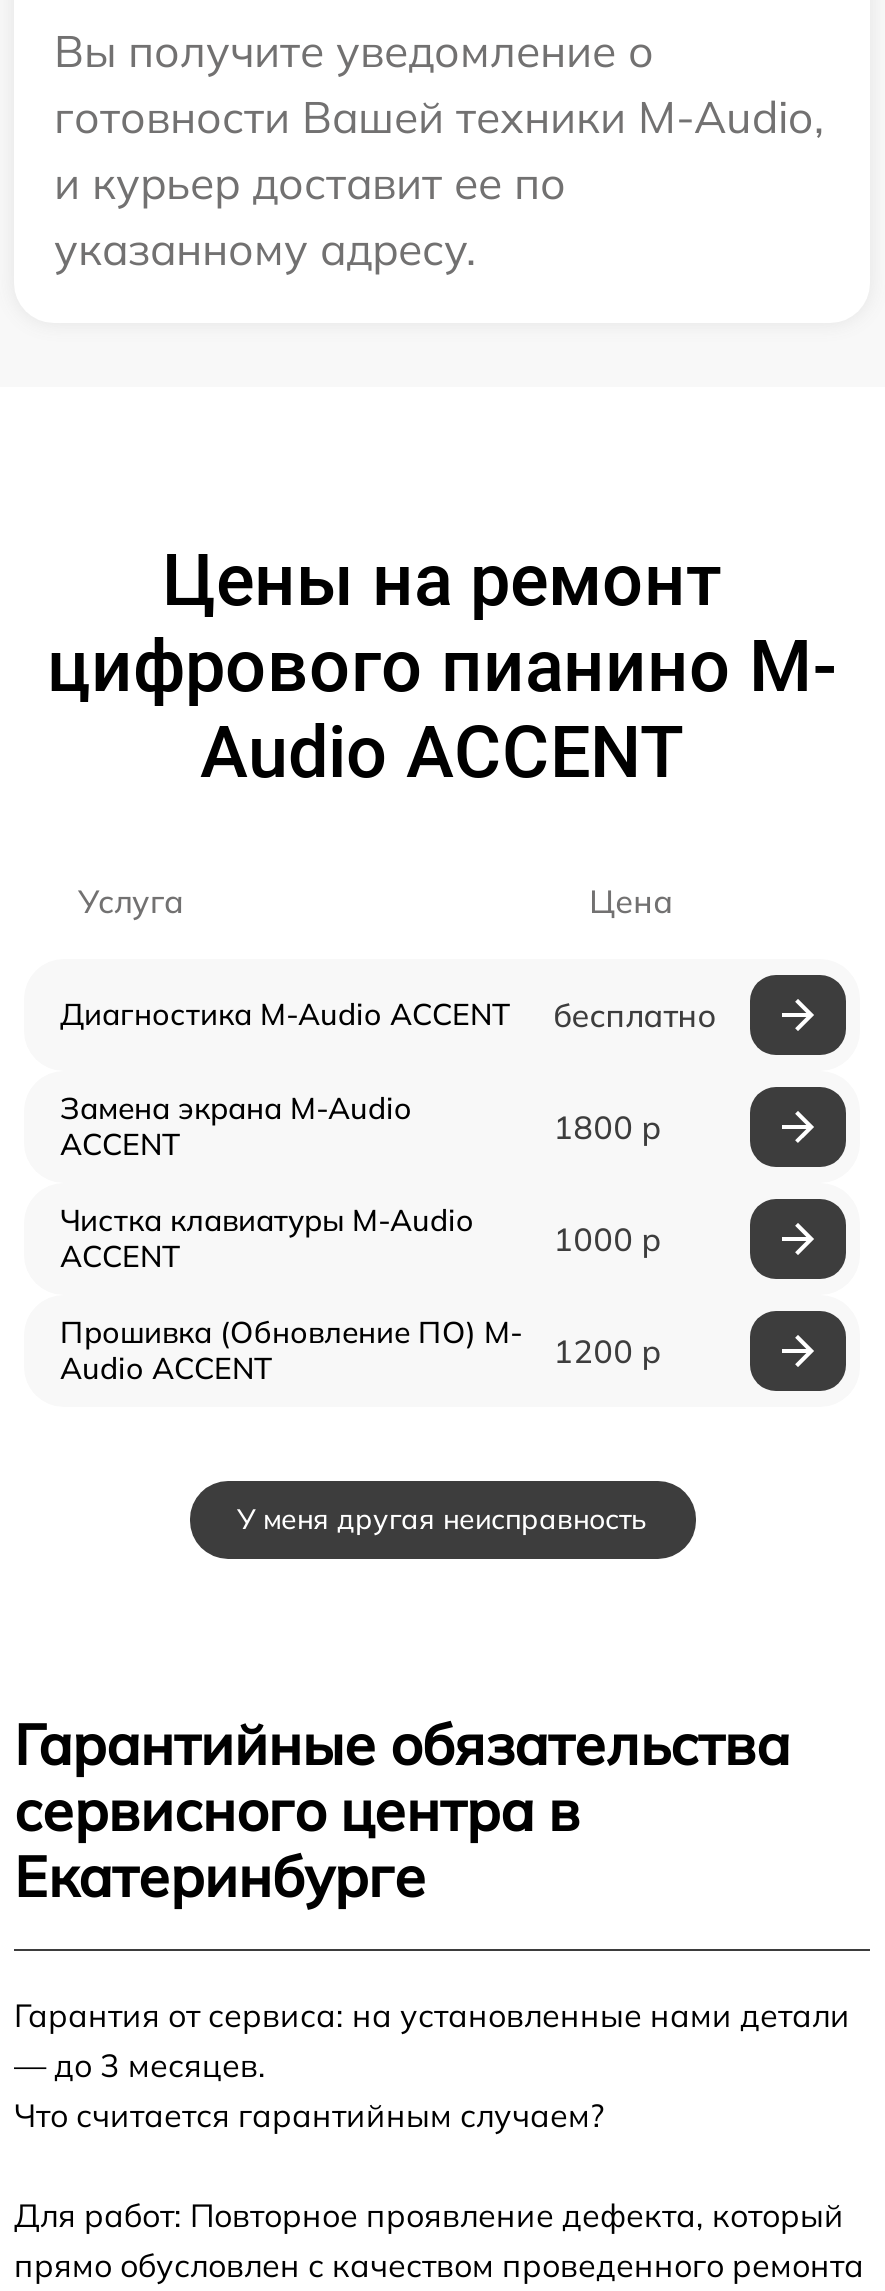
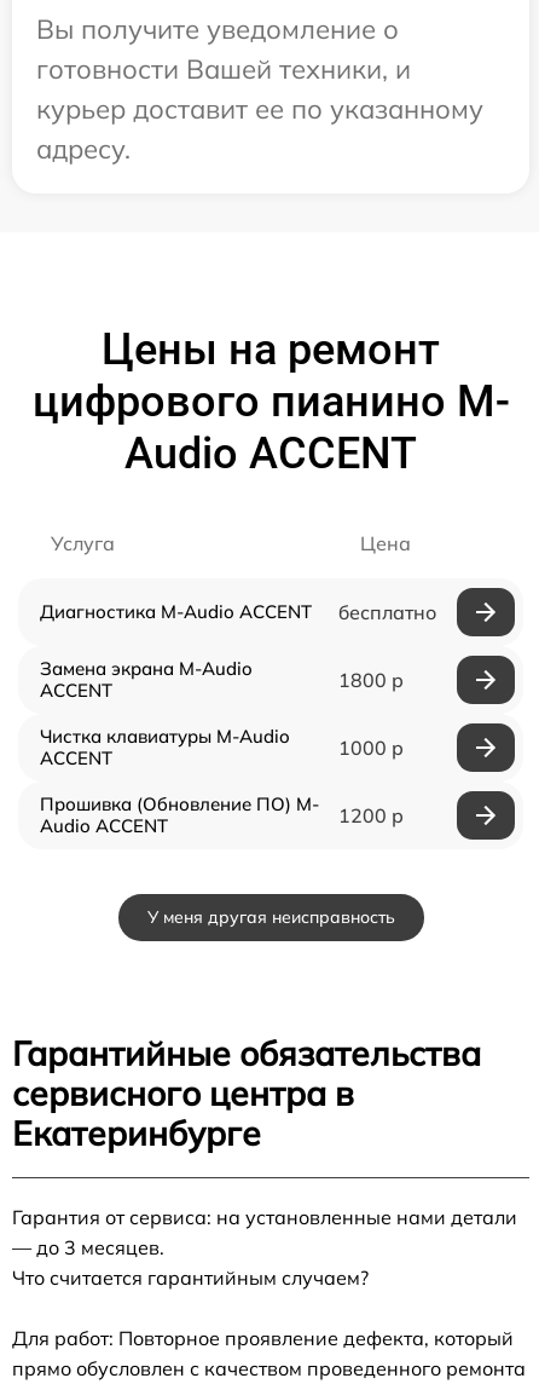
[54,89,824,277] готовности Вашей техники M-Audio, | и курьер доставит ее по | указанному адресу. -> [36,52,483,166] готовности Вашей техники, и | курьер доставит ее по указанному | адресу.

